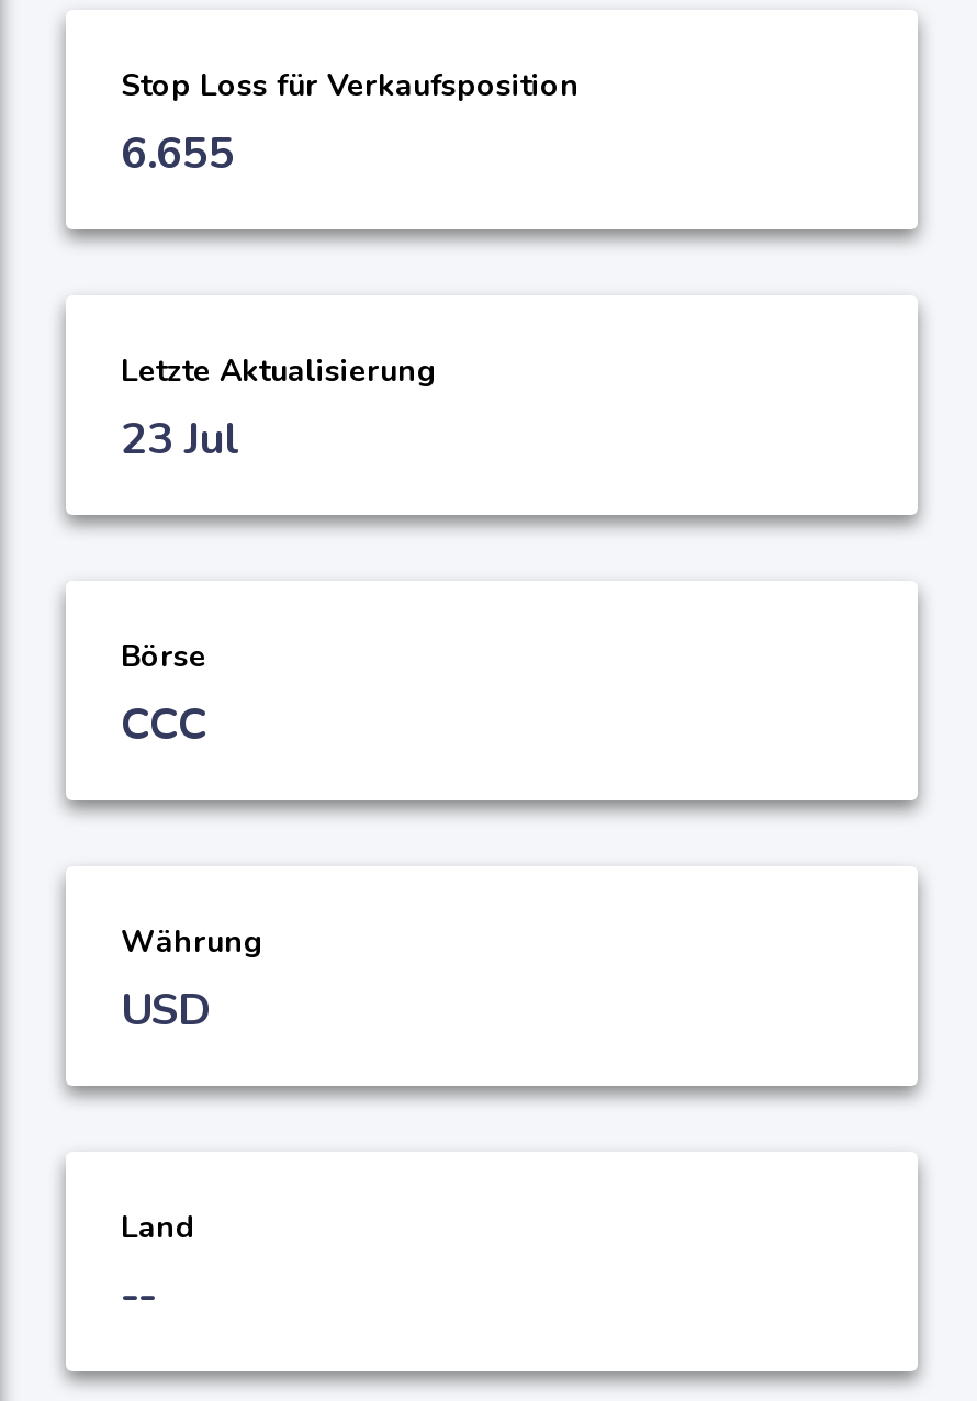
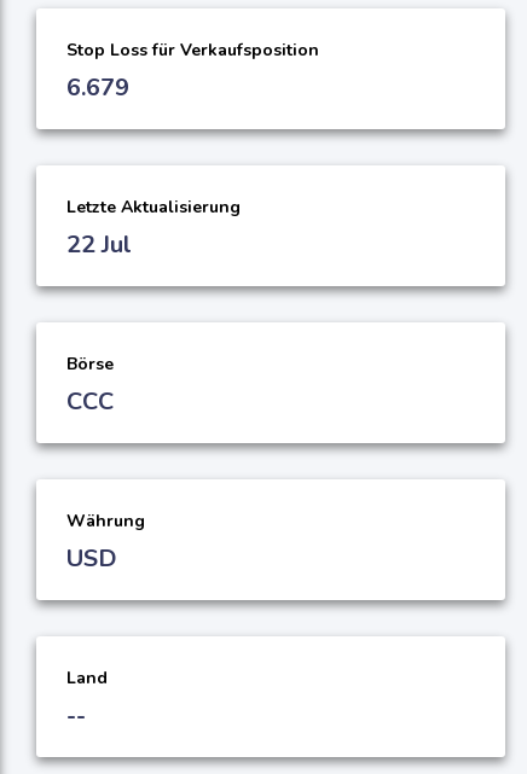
[121,124,235,183] 6.655 -> [66,71,129,104] 6.679
[121,409,239,468] 23 Jul -> [66,228,132,261] 22 Jul

